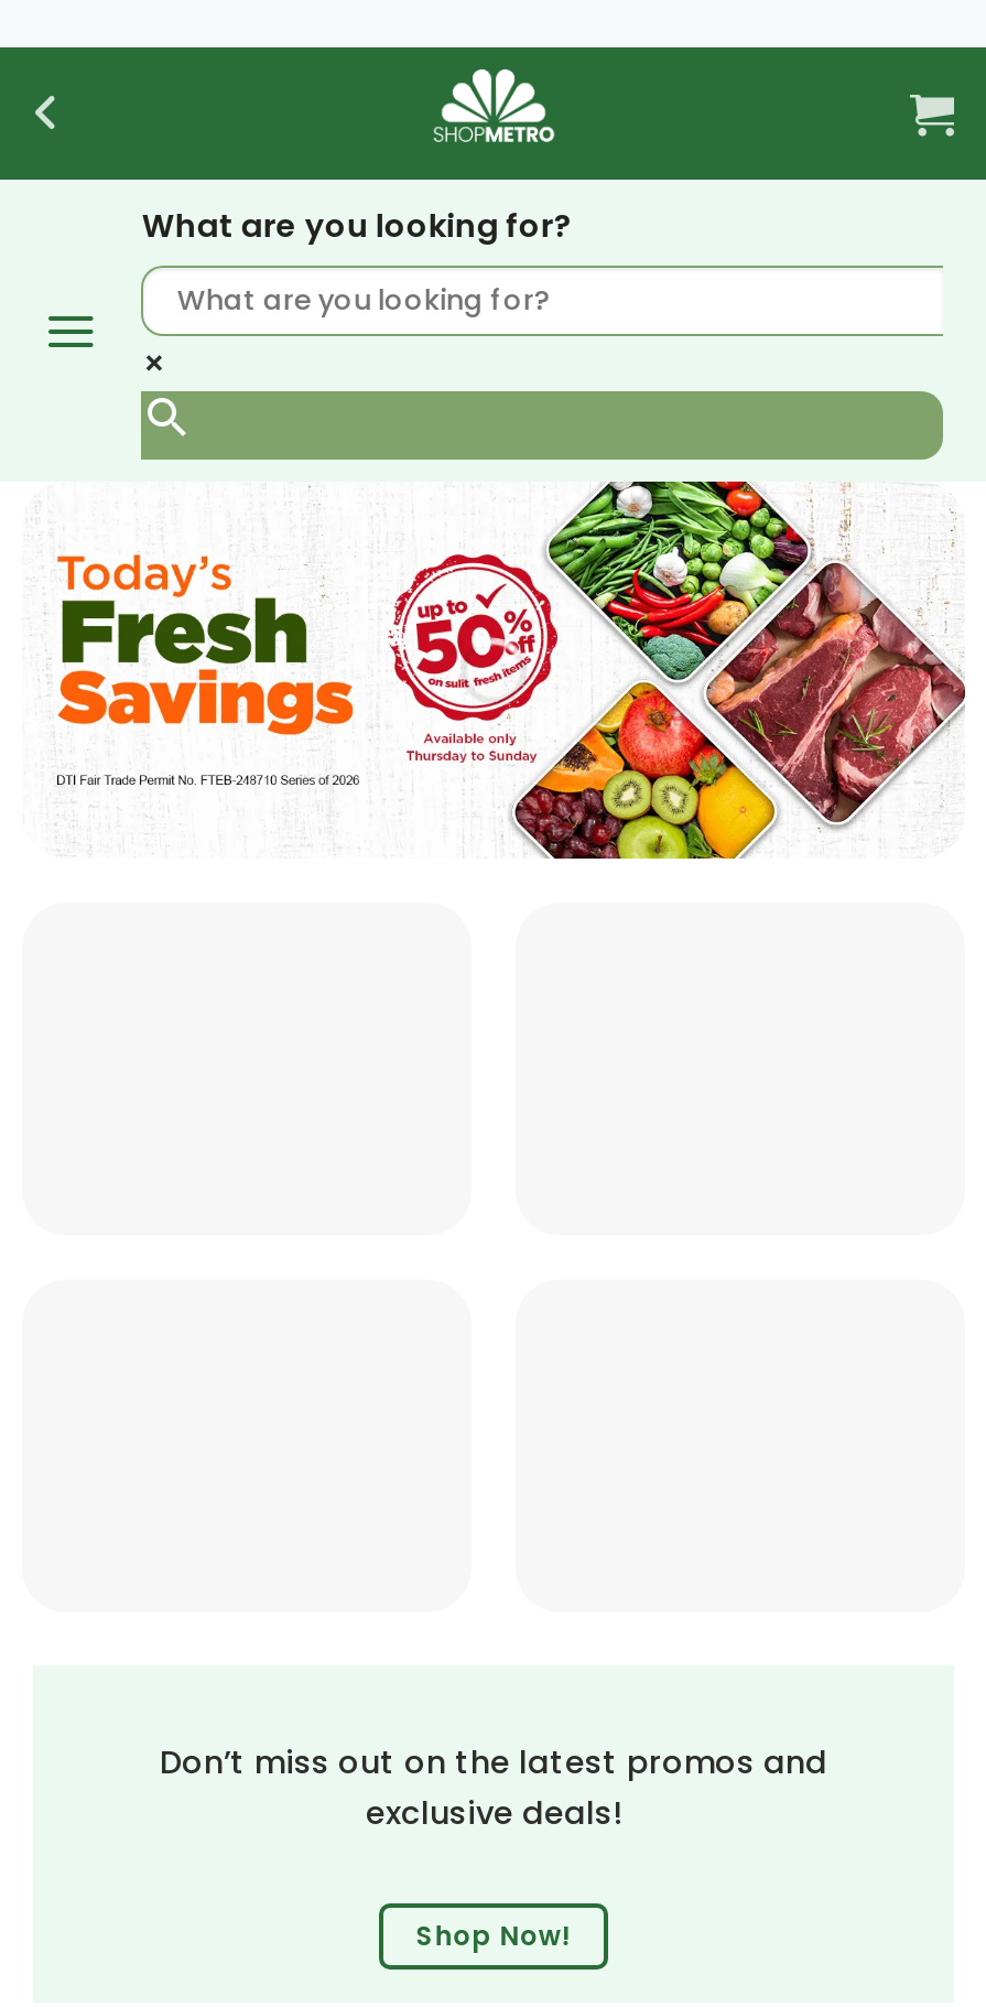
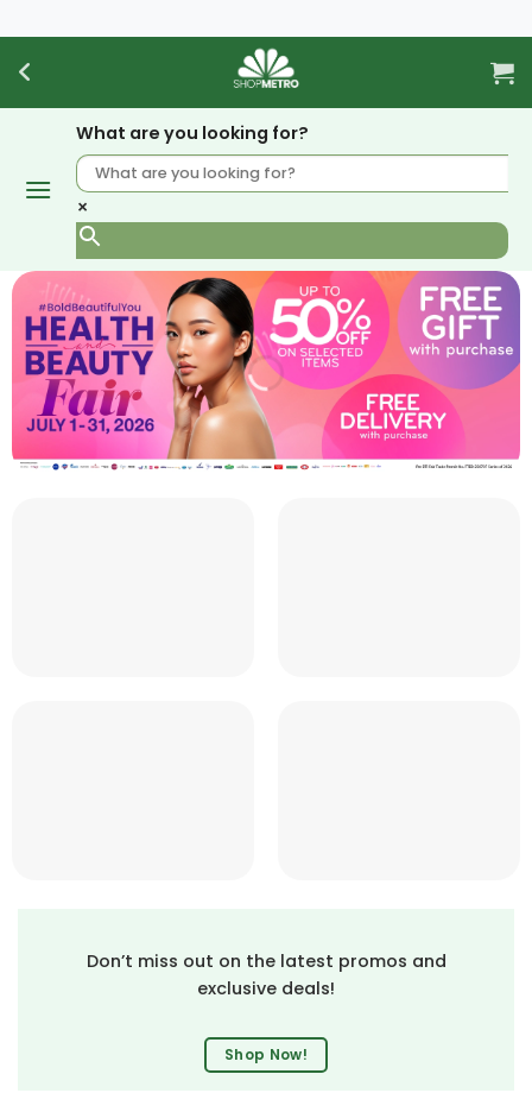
[22,479,967,861] [image] -> [11,270,521,474] [image]

